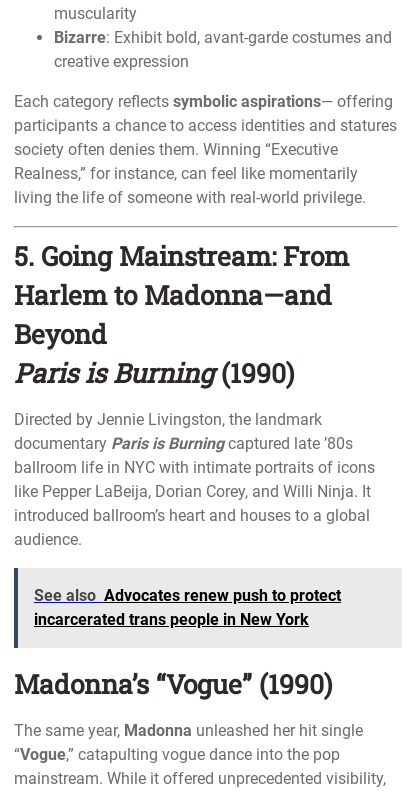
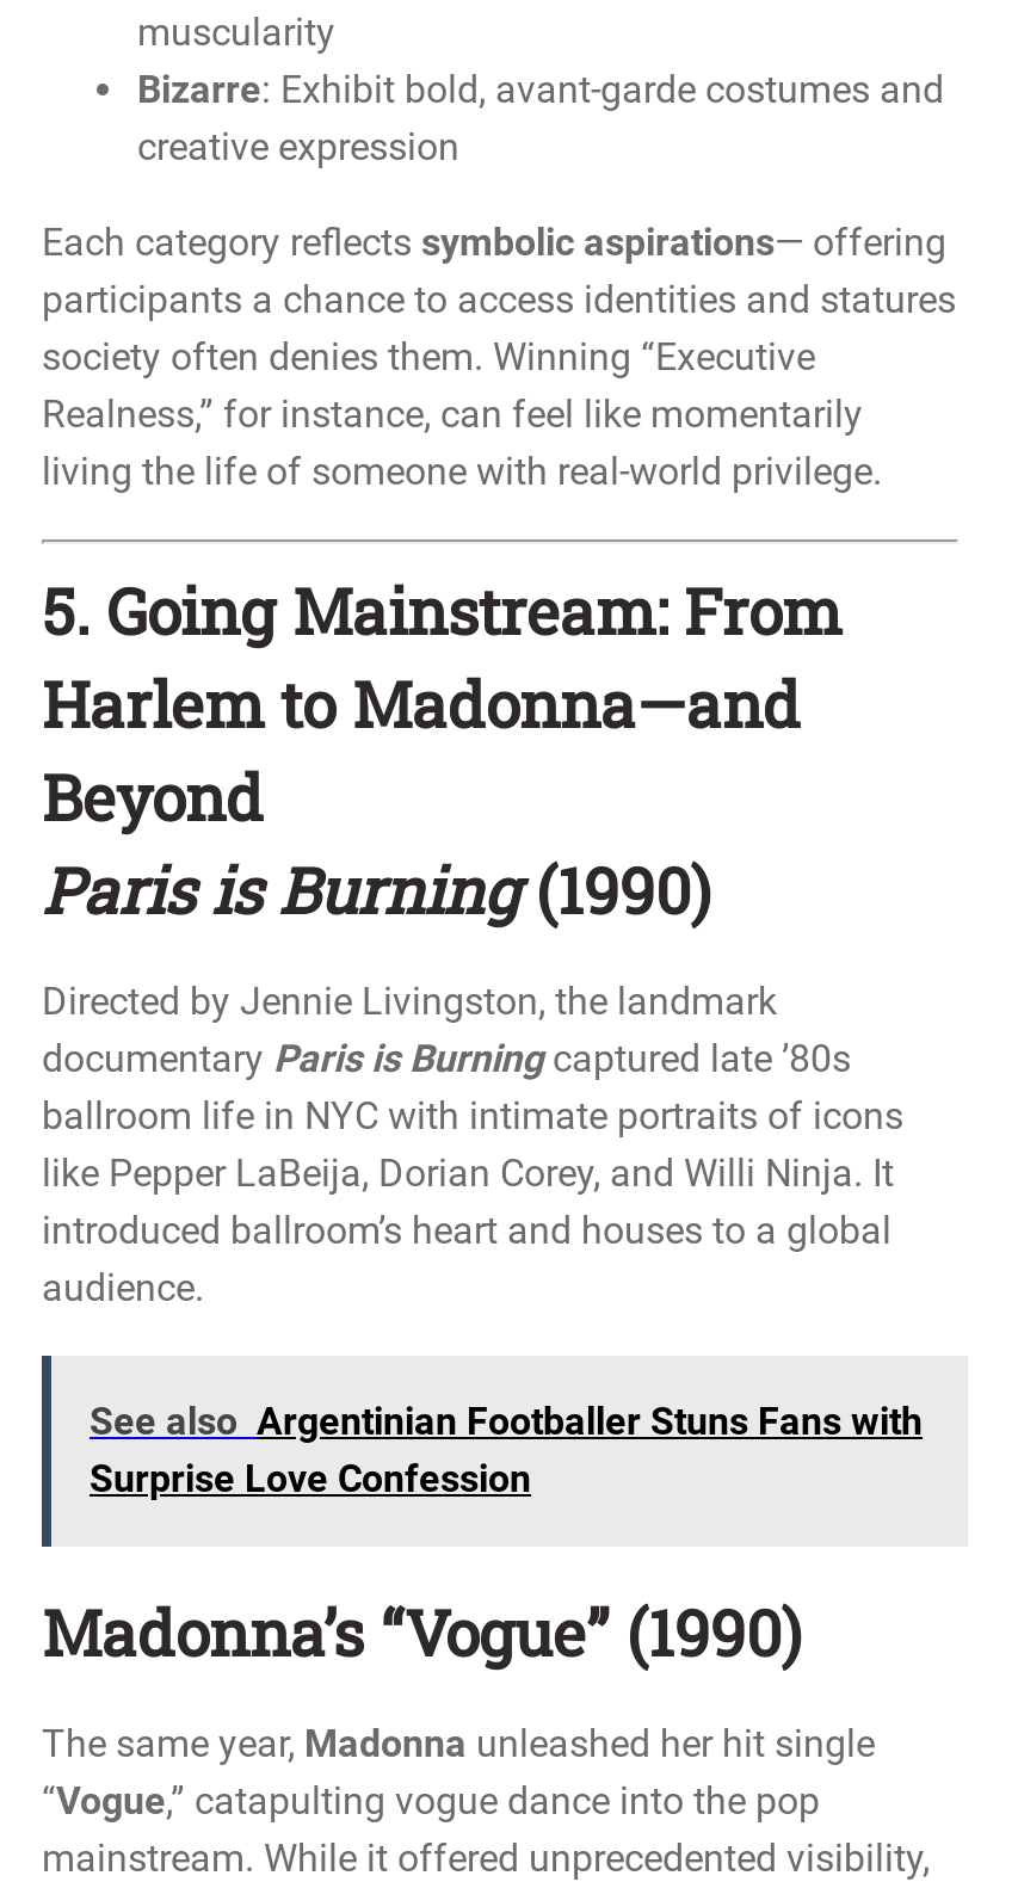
[34,586,341,629] See also Advocates renew push to protect | incarcerated trans people in New York -> [90,1399,923,1502] See also Argentinian Footballer Stuns Fans with | Surprise Love Confession

